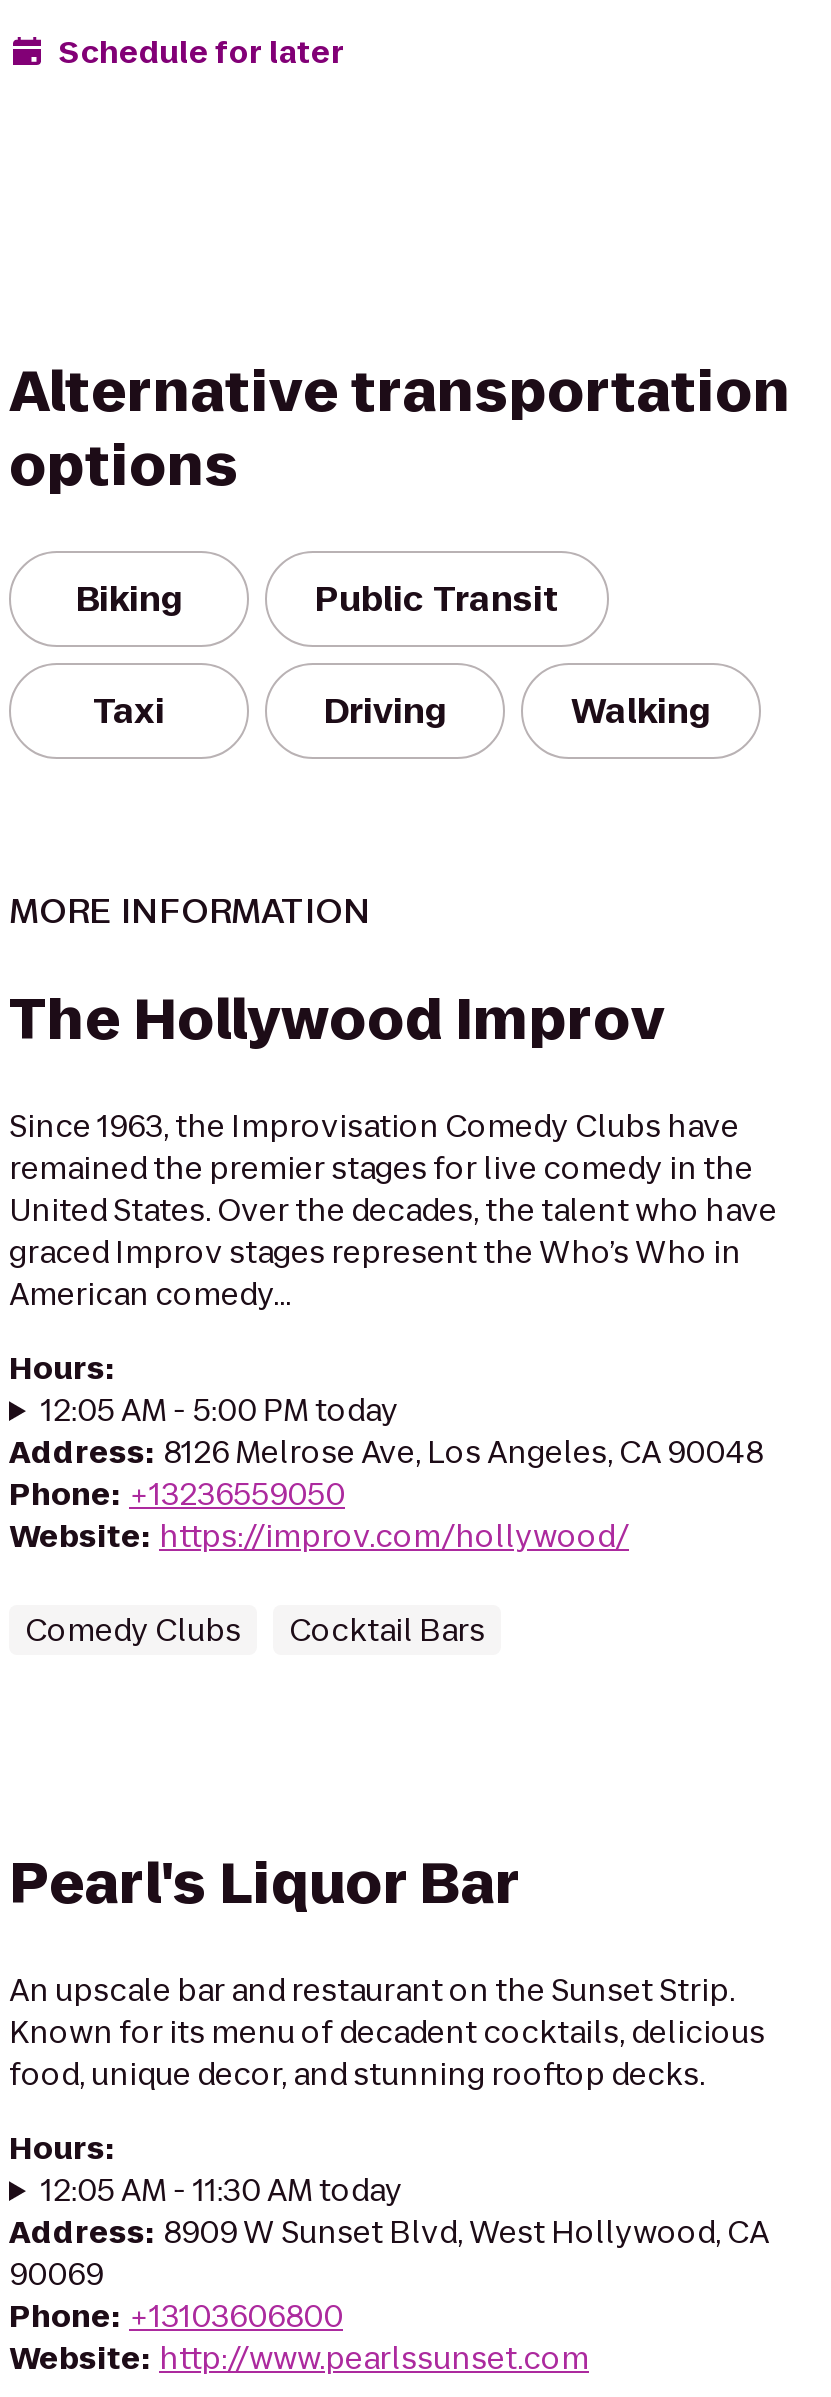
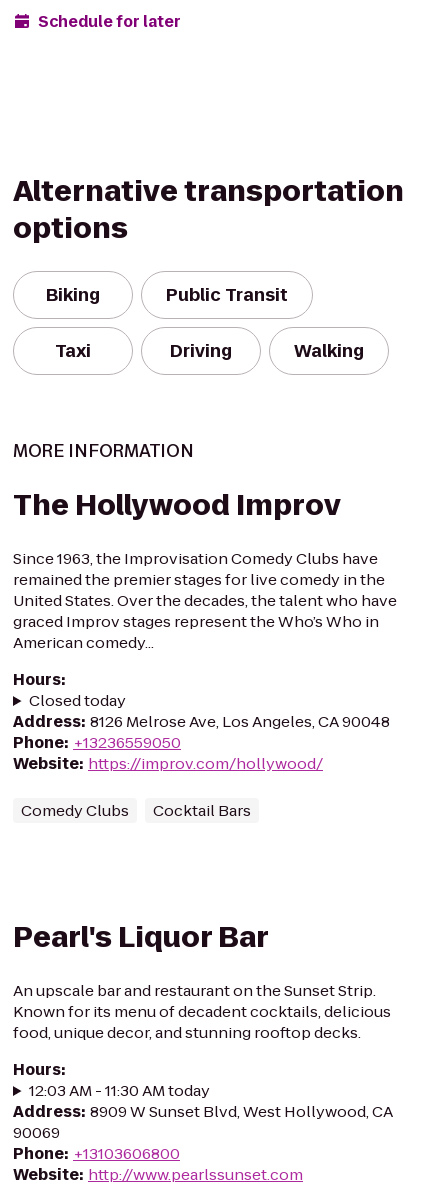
[41,1389,399,1431] 12:05 AM - 5:00 PM today -> [29,690,126,711] Closed today
[41,2169,403,2211] 12:05 AM - 11:30 AM today -> [29,1080,210,1101] 12:03 AM - 11:30 AM today

